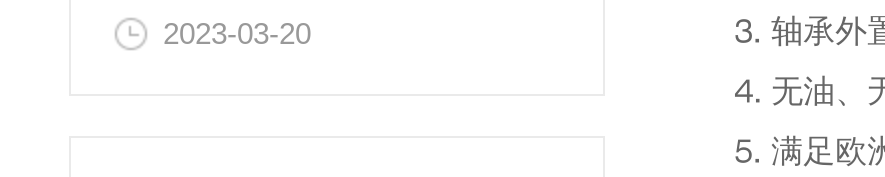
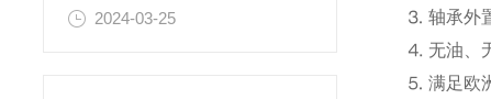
[163,16,311,50] 2023-03-20 -> [94,9,176,28] 2024-03-25

